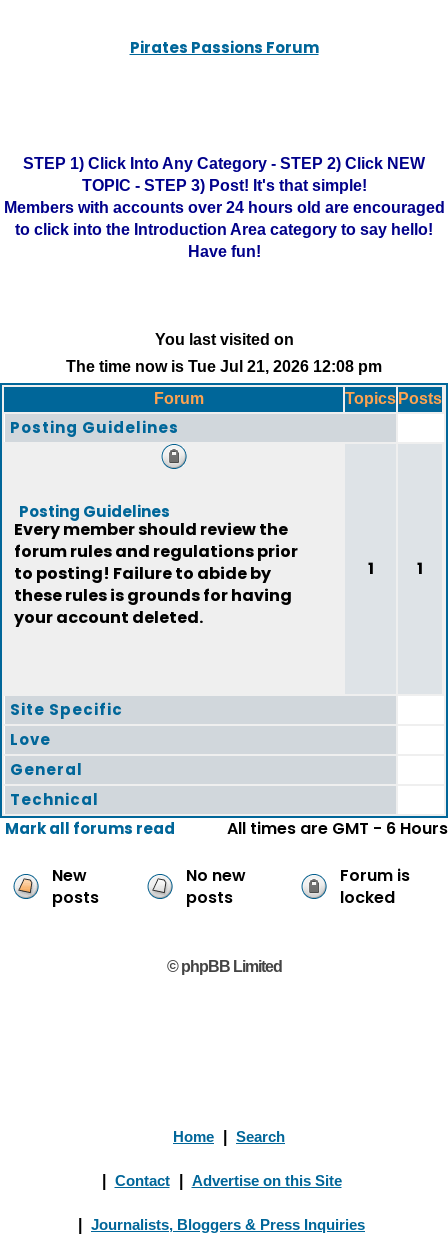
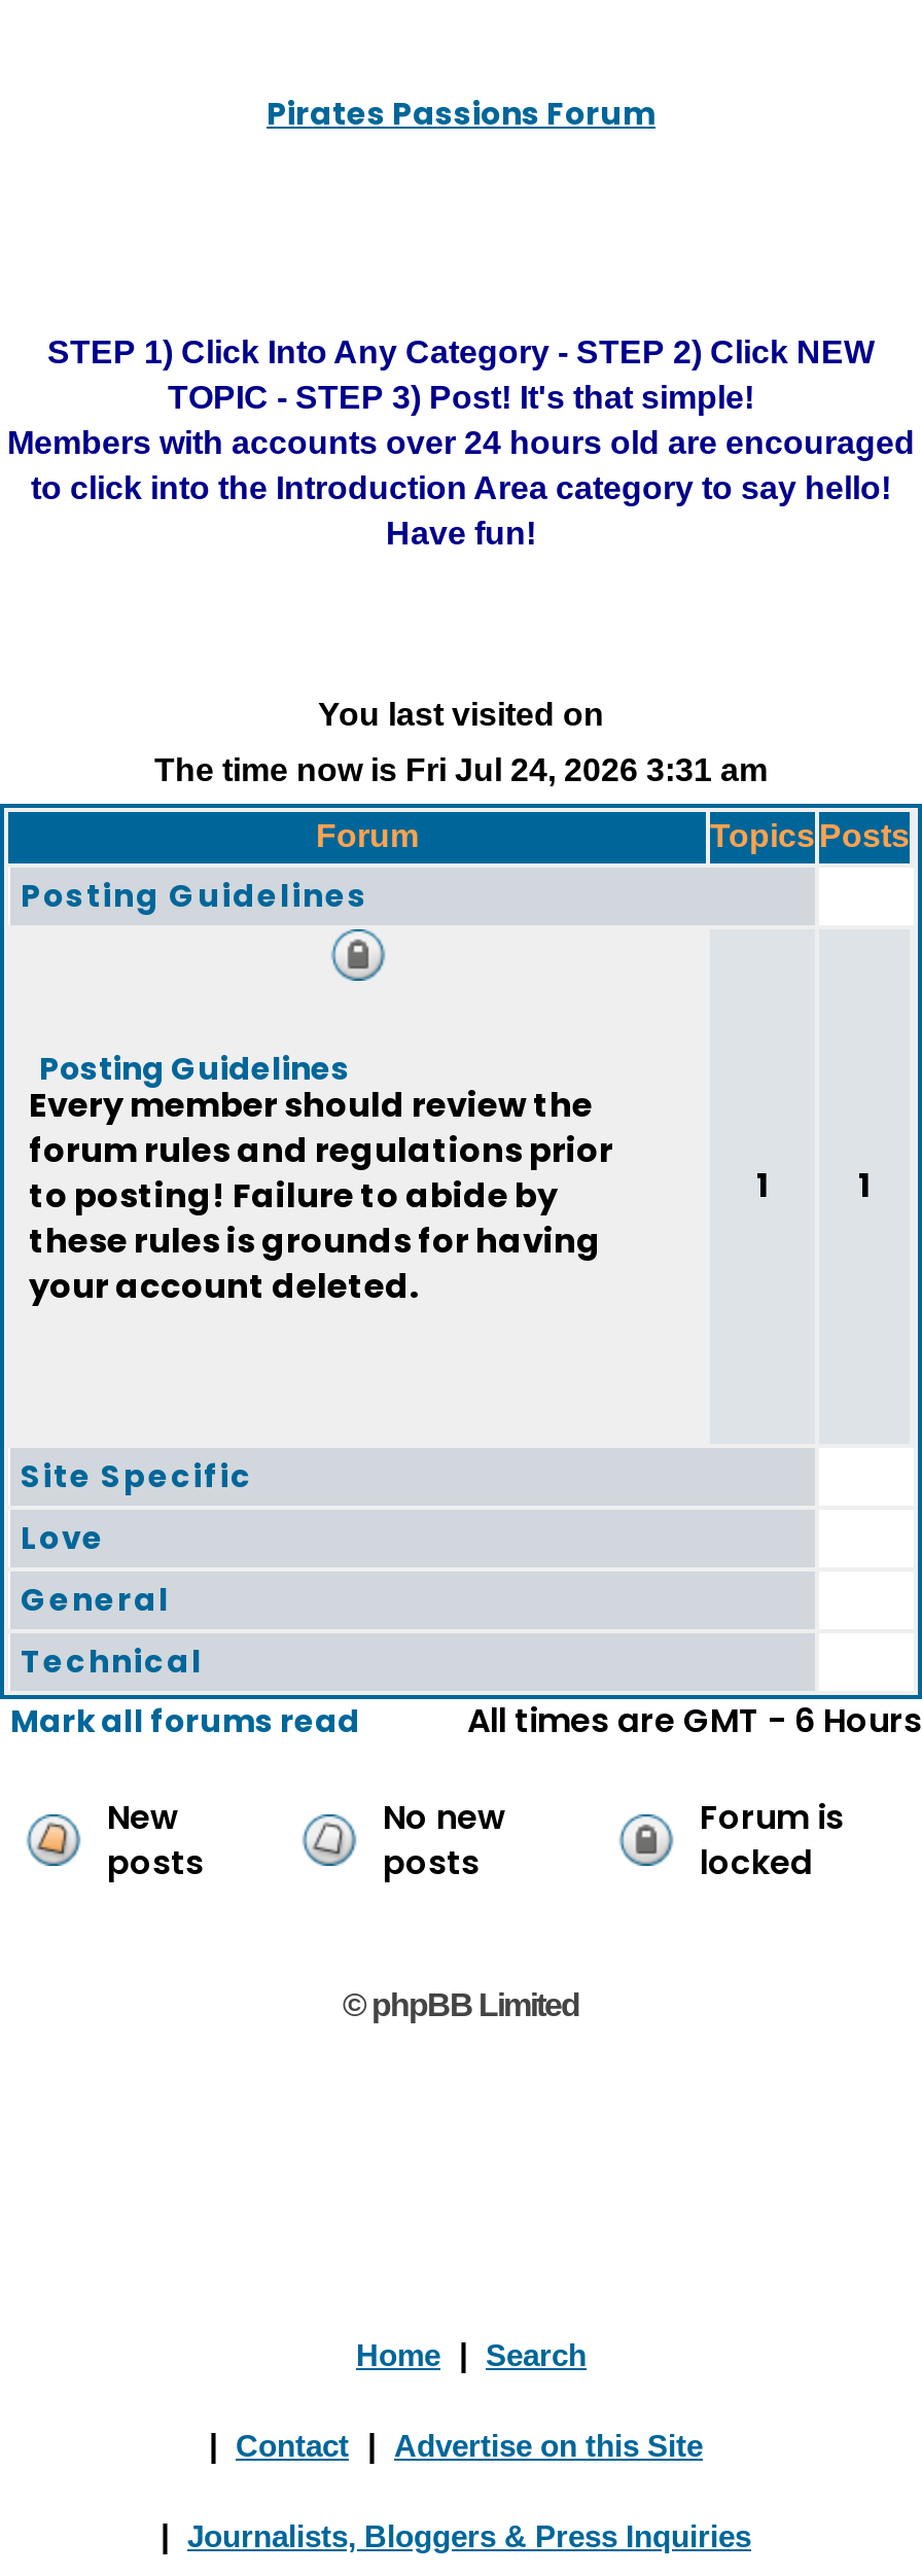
[66,358,382,375] The time now is Tue Jul 21, 2026 12:08 pm -> [154,752,768,787] The time now is Fri Jul 24, 2026 3:31 am

